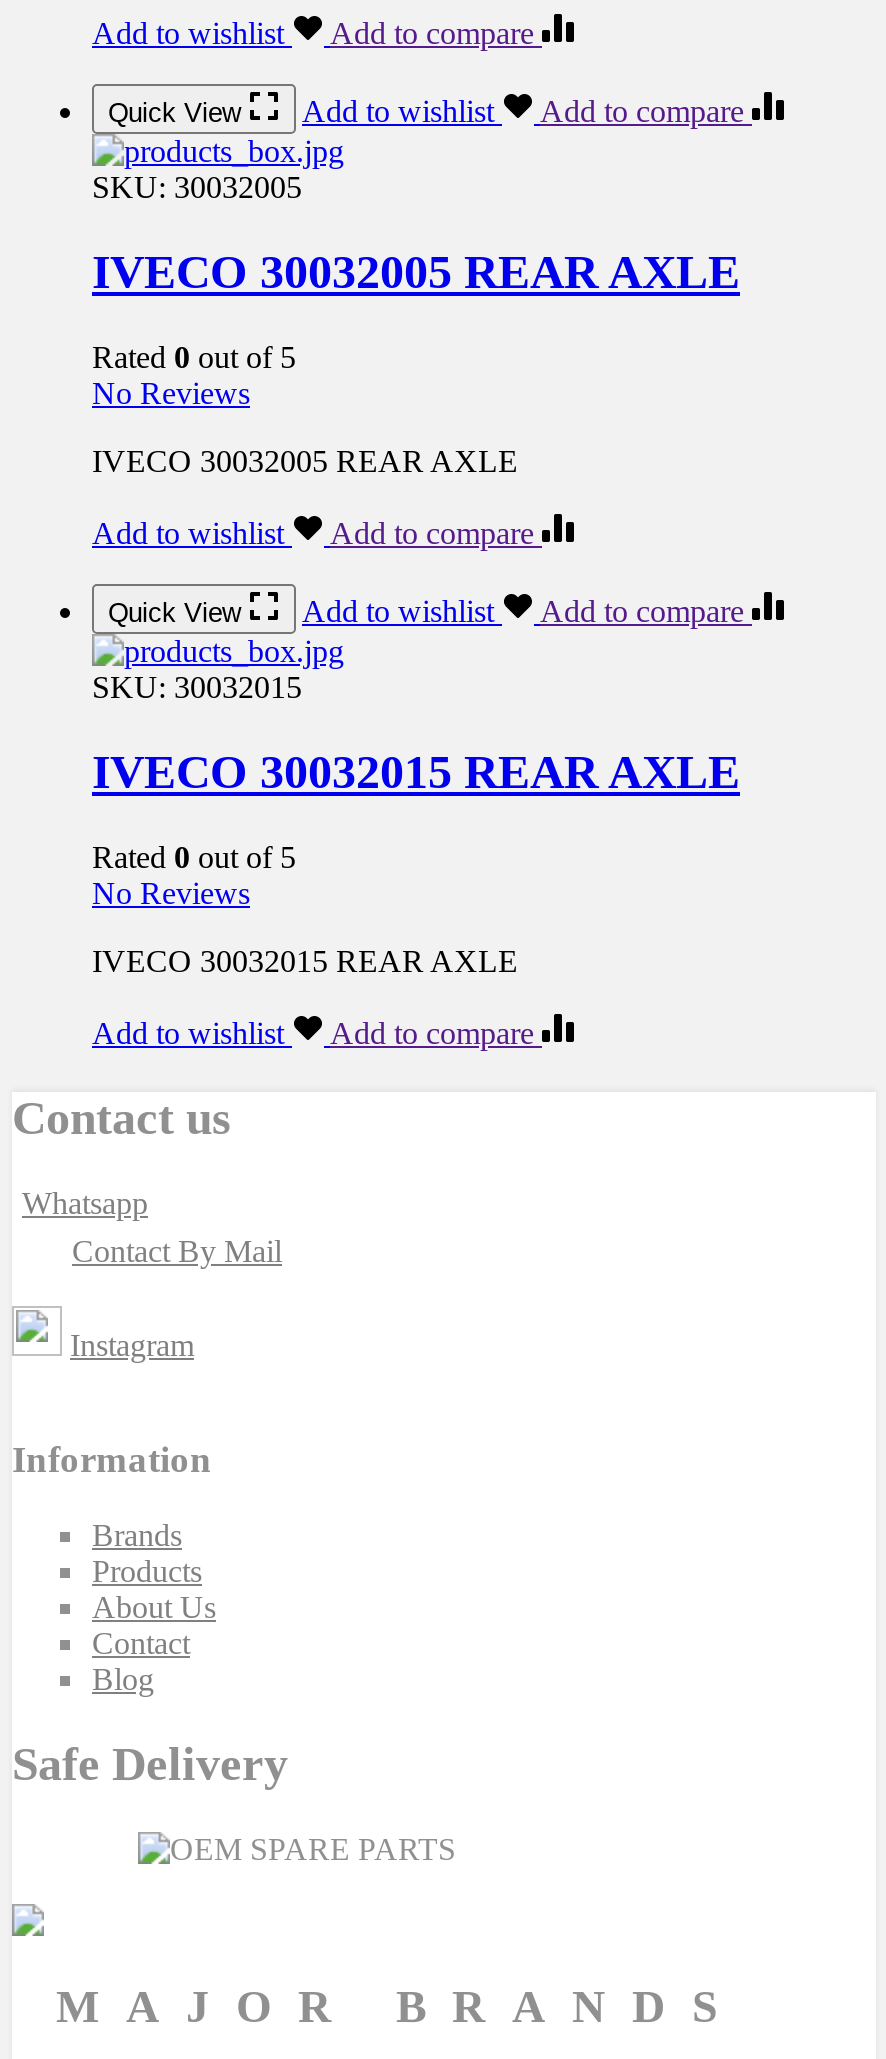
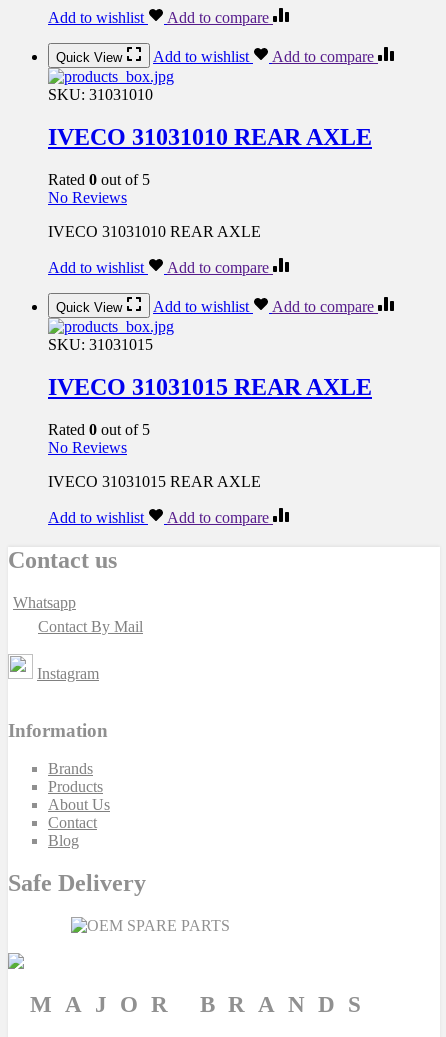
[92,171,302,205] SKU: 30032005 -> [48,86,153,103] SKU: 31031010
[92,247,740,299] IVECO 30032005 REAR AXLE -> [48,124,372,150] IVECO 31031010 REAR AXLE
[92,445,518,479] IVECO 30032005 REAR AXLE -> [48,223,261,240] IVECO 31031010 REAR AXLE
[92,671,302,705] SKU: 30032015 -> [48,336,153,353] SKU: 31031015
[92,746,740,798] IVECO 30032015 REAR AXLE -> [48,374,372,400] IVECO 31031015 REAR AXLE
[92,944,518,978] IVECO 30032015 REAR AXLE -> [48,473,261,490] IVECO 31031015 REAR AXLE

